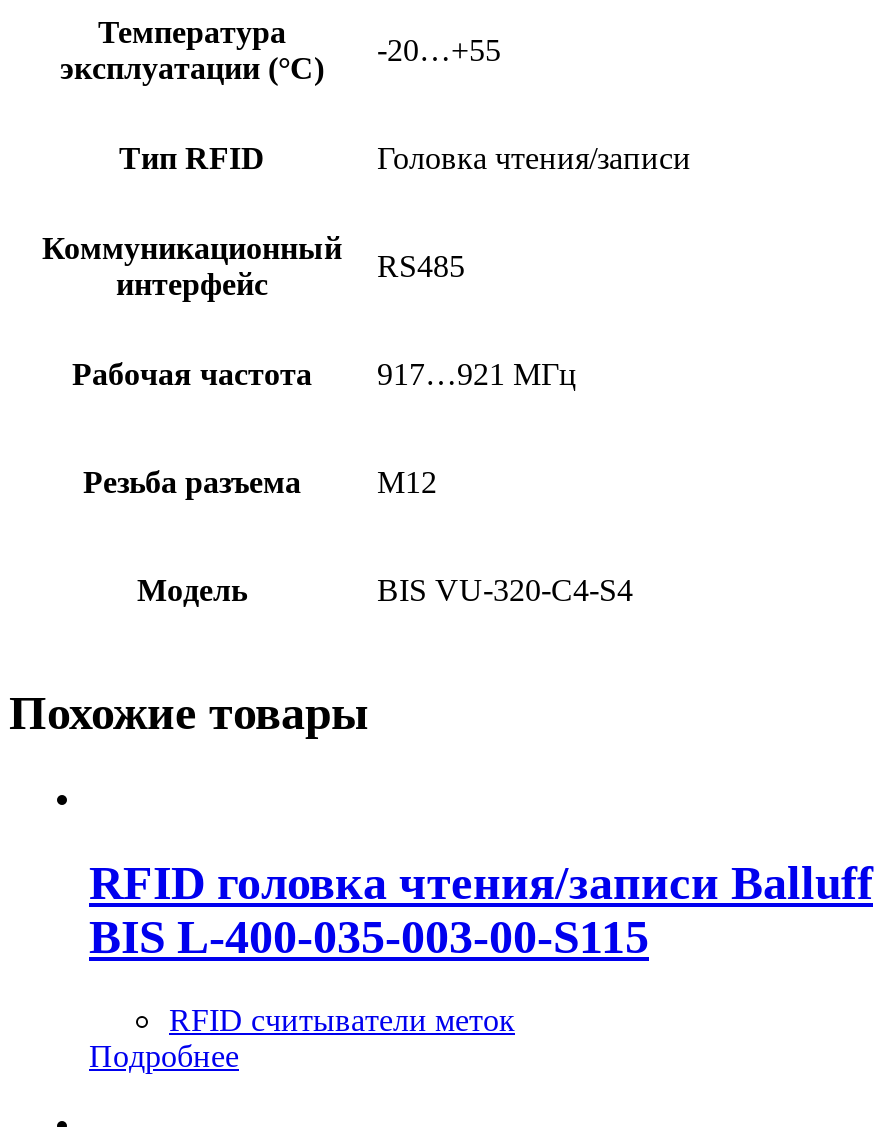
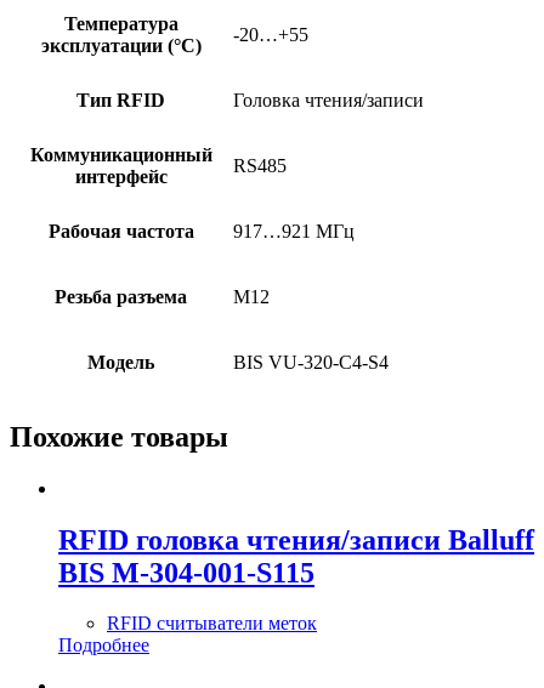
[89,910,649,962] BIS L-400-035-003-00-S115 -> [58,556,314,588] BIS M-304-001-S115

